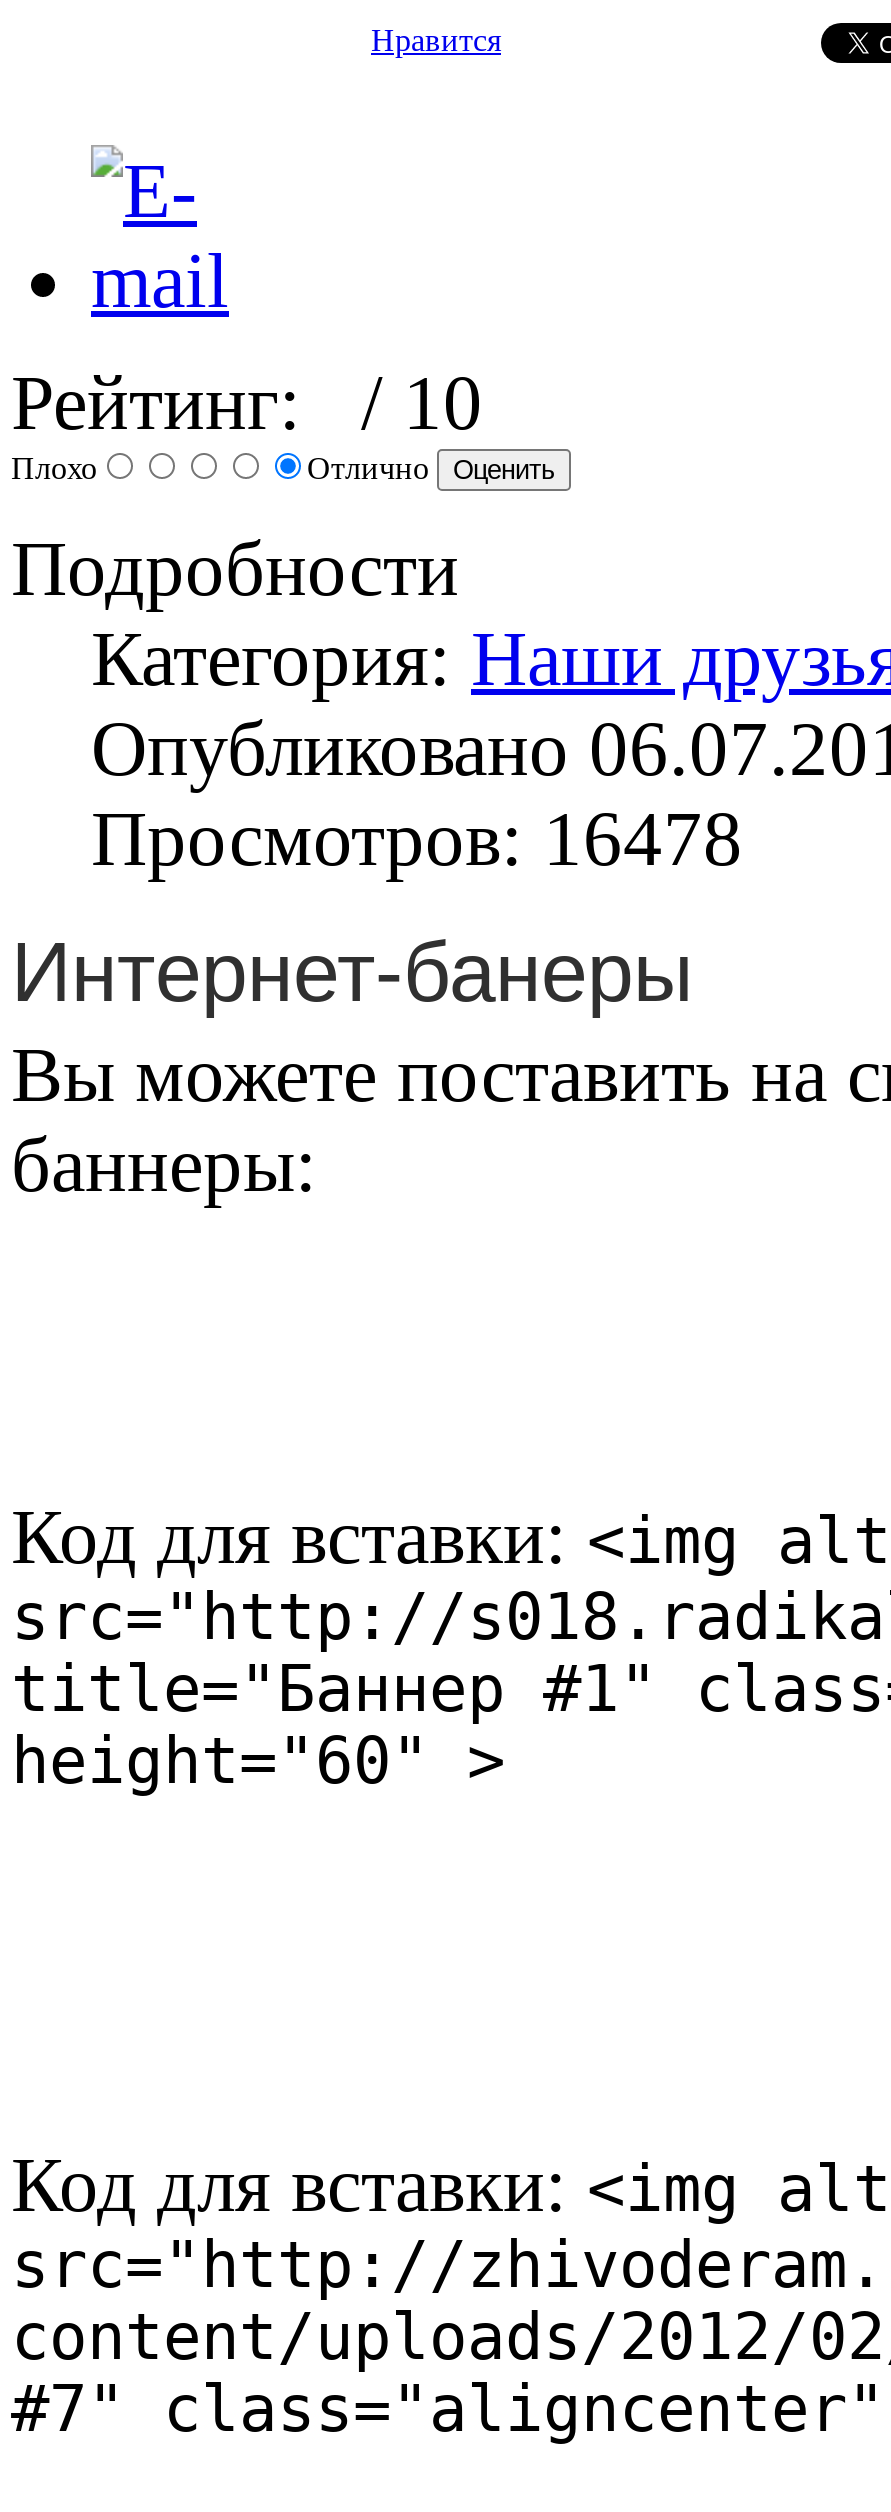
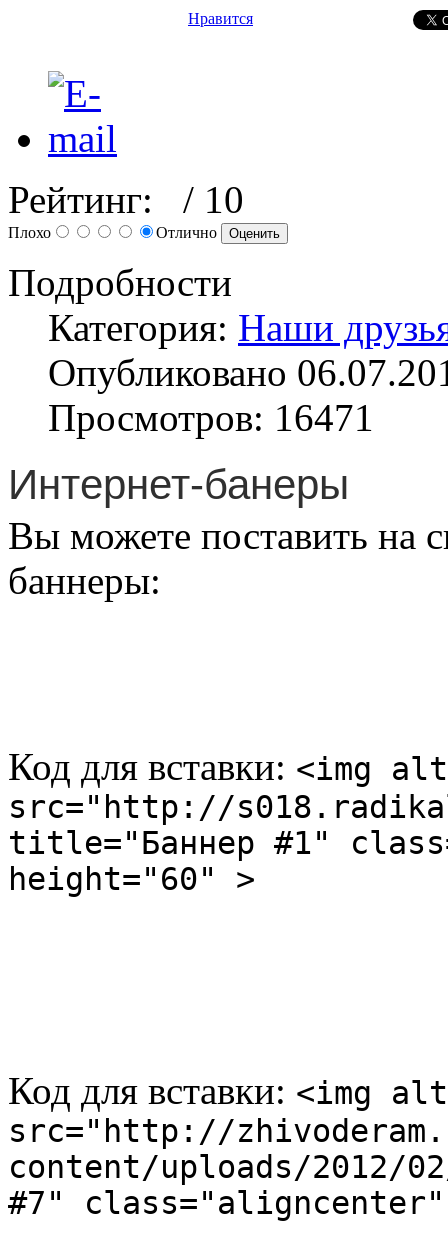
[91,795,743,881] Просмотров: 16478 -> [48,396,374,439] Просмотров: 16471

